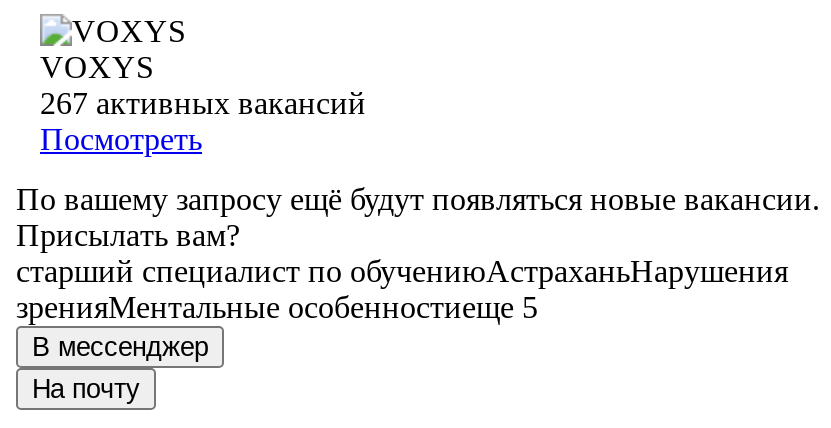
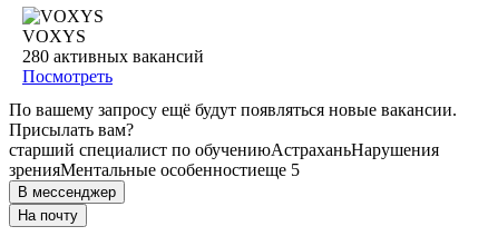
[40,87,366,121] 267 активных вакансий -> [22,47,204,66] 280 активных вакансий

